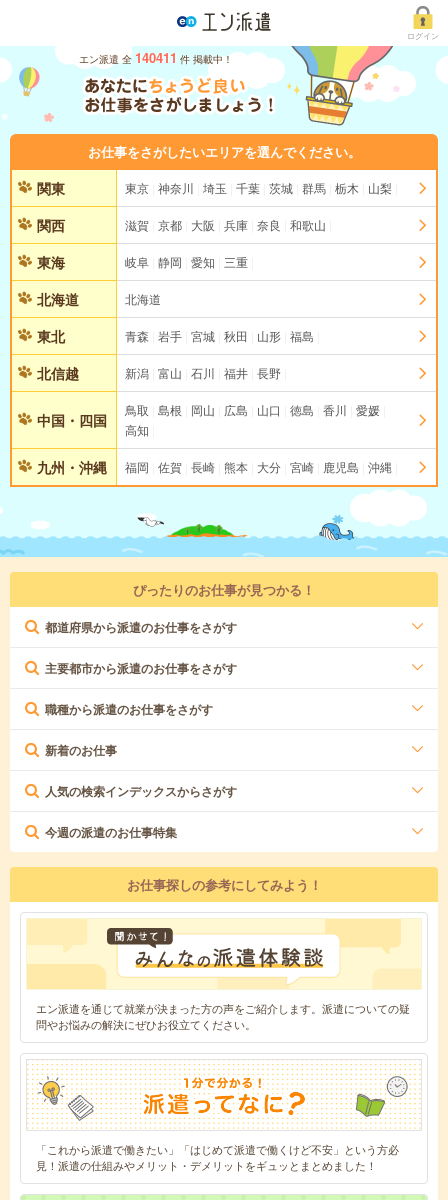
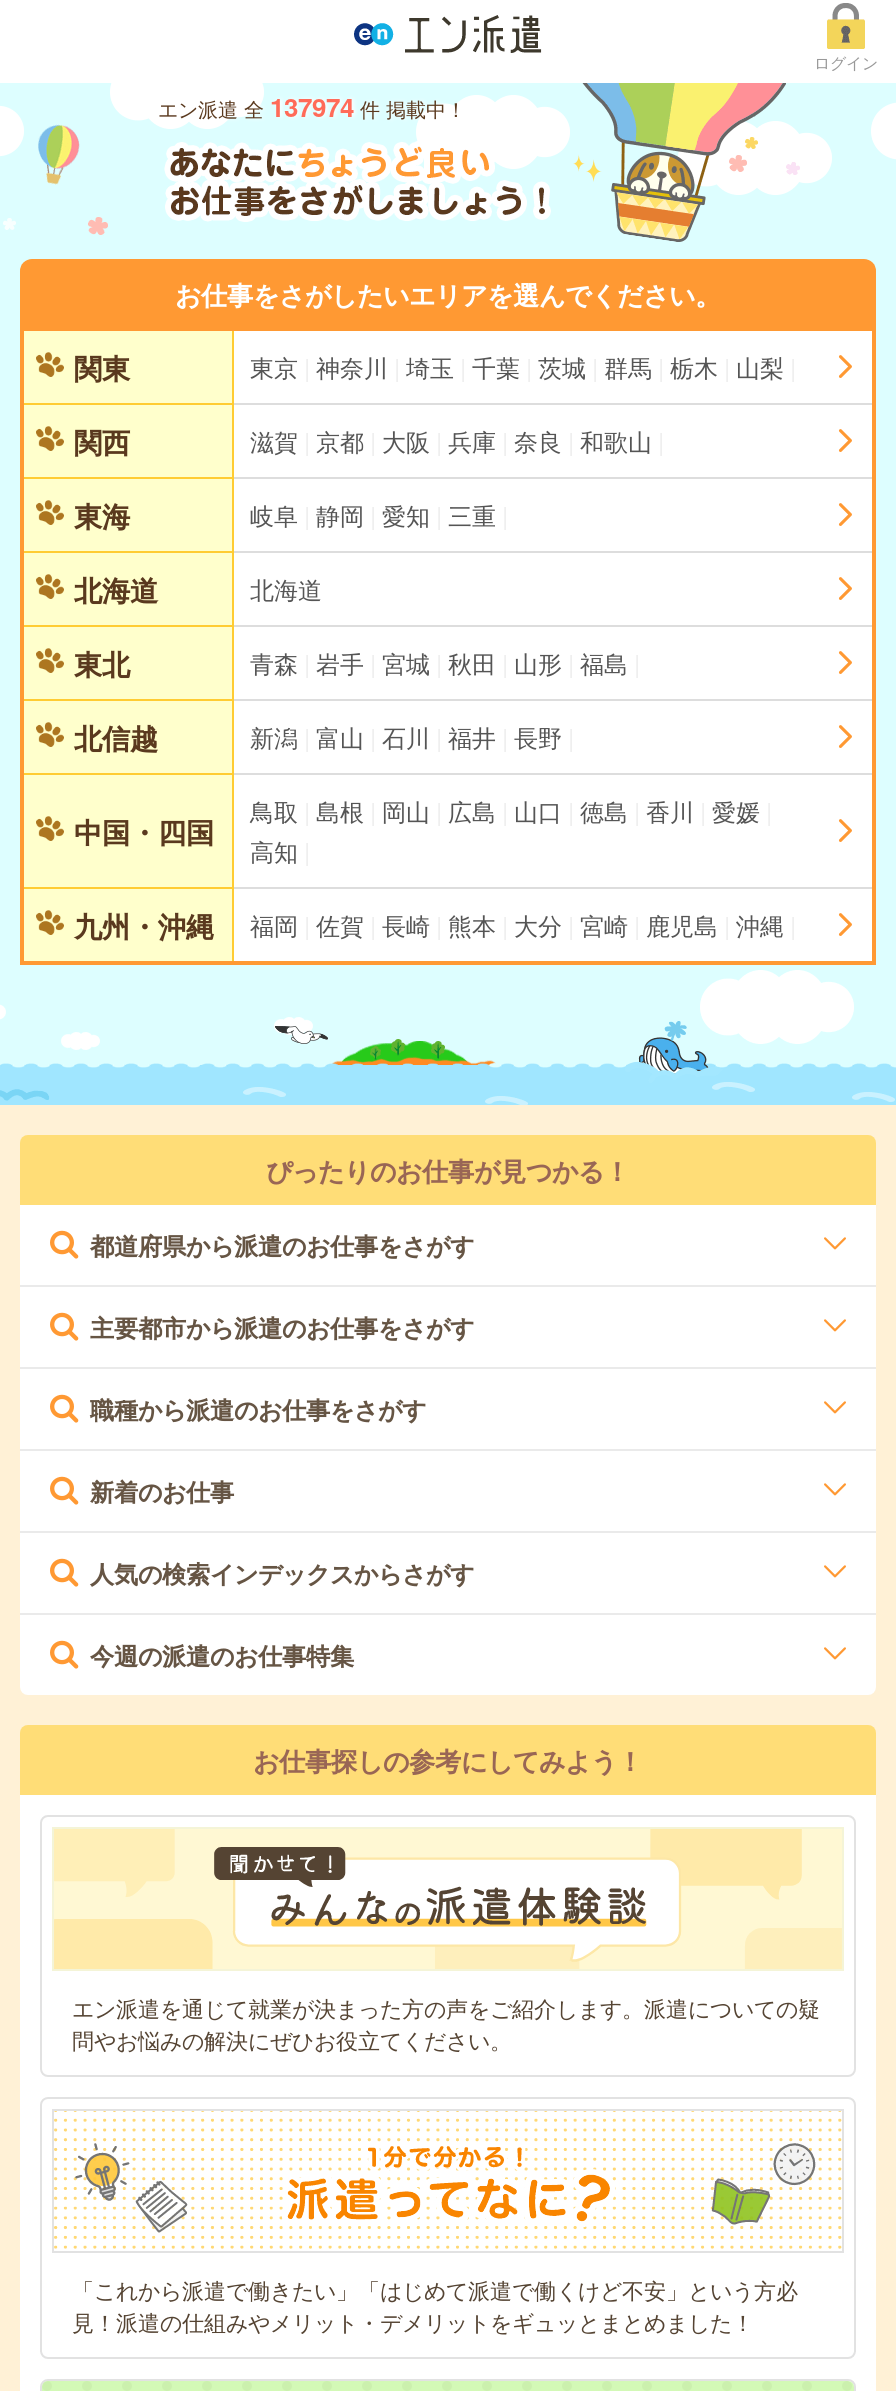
[79,48,233,67] エン派遣 全 140411 件 掲載中！ -> [158,88,466,126] エン派遣 全 137974 件 掲載中！

